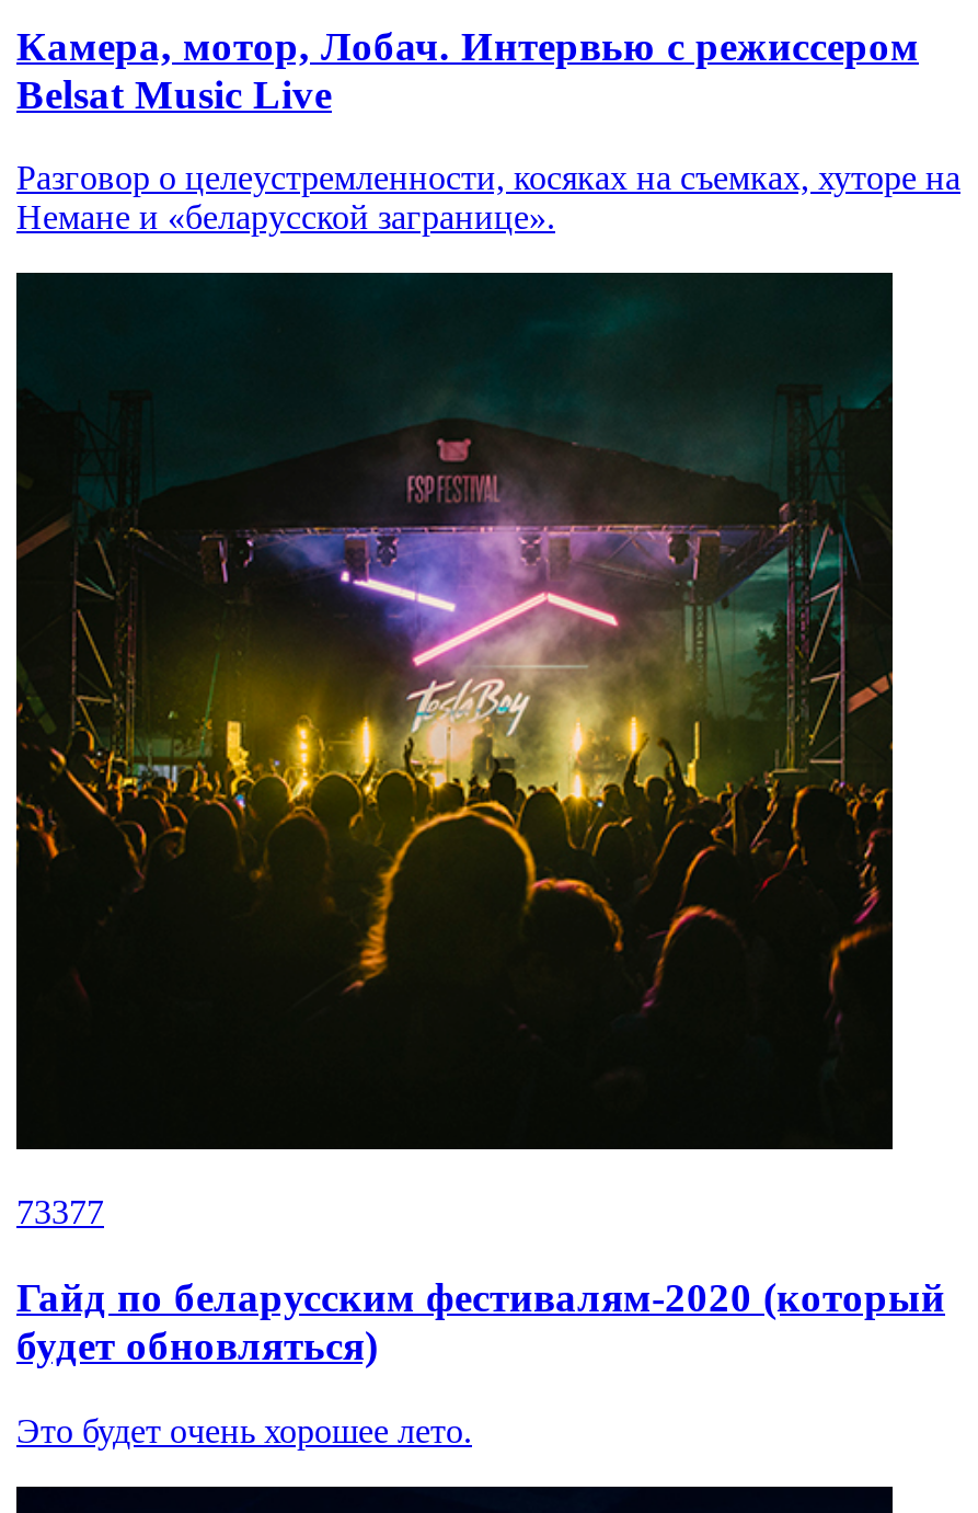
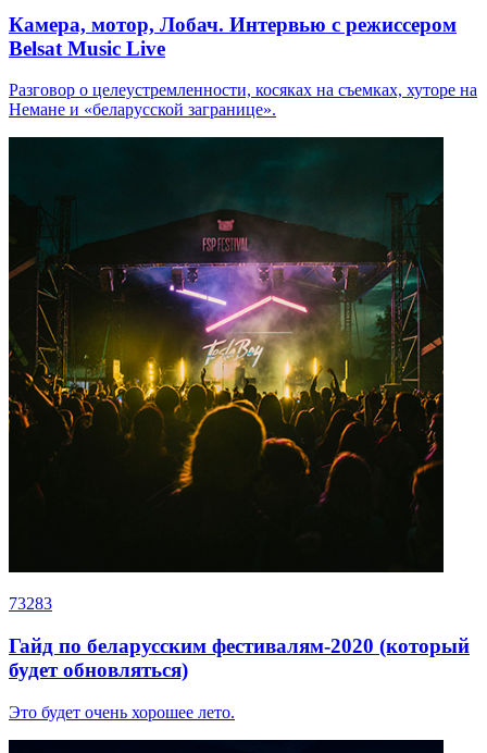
[16,1194,104,1231] 73377 -> [9,594,52,613] 73283

